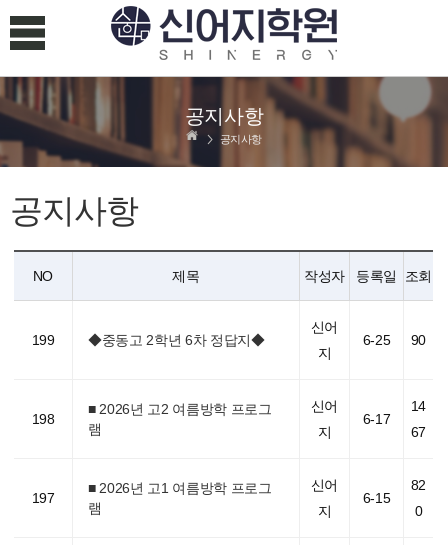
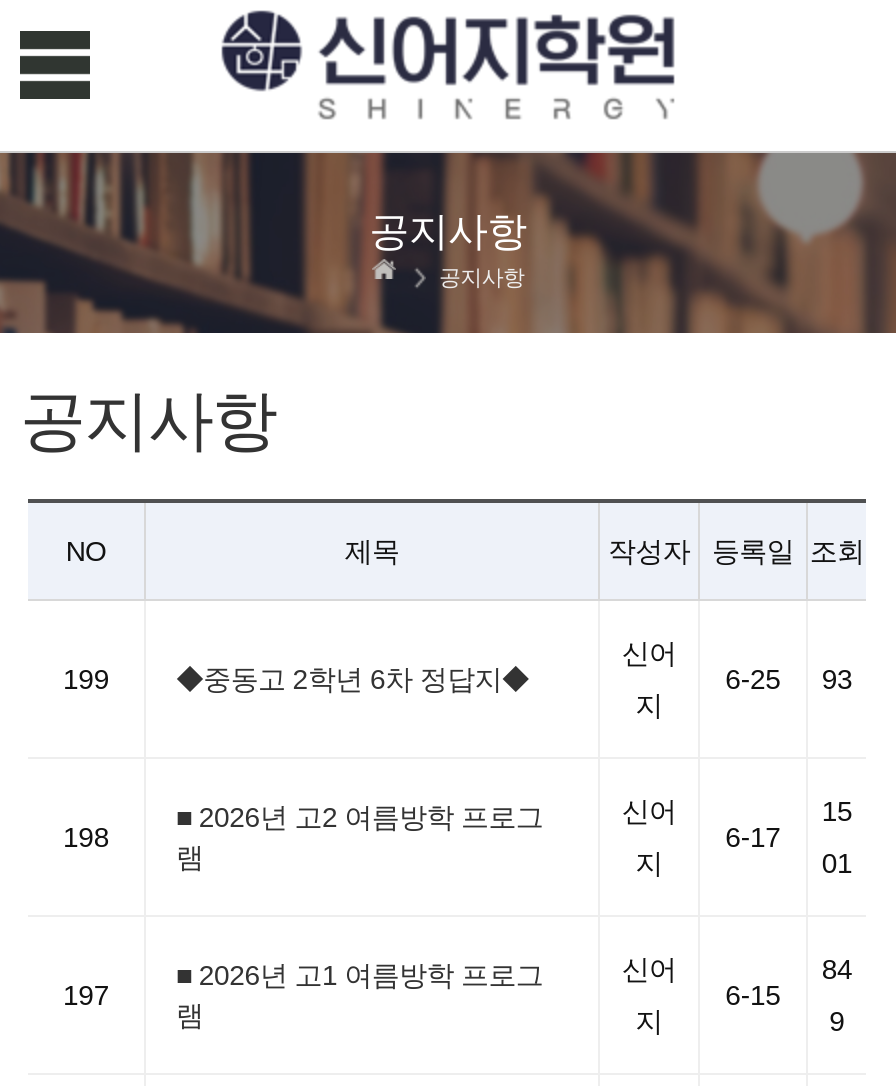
[363,332,426,348] 6-25 90 -> [725,663,852,695] 6-25 93
[411,398,426,414] 14 -> [822,795,852,827] 15
[411,424,426,440] 67 -> [822,847,852,879] 01
[411,477,426,493] 82 -> [822,953,852,985] 84
[415,503,422,519] 0 -> [829,1005,845,1037] 9

